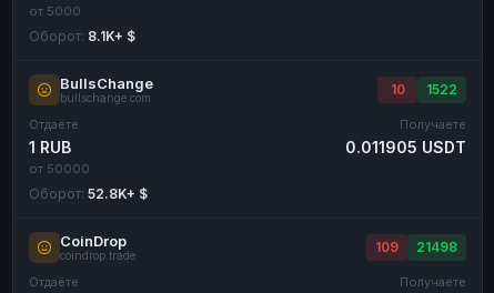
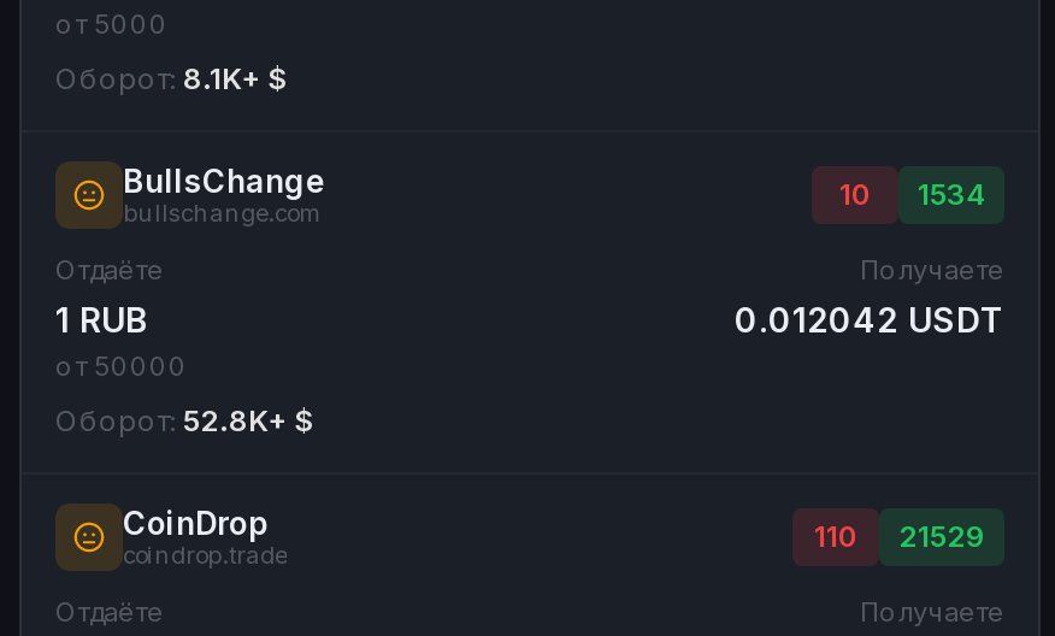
[390,80,457,97] 10 1522 -> [839,175,985,211] 10 1534
[345,137,466,156] 0.011905 USDT -> [735,298,1004,338] 0.012042 USDT
[375,238,399,255] 109 -> [814,517,857,553] 110
[416,238,457,255] 21498 -> [898,517,985,553] 21529

